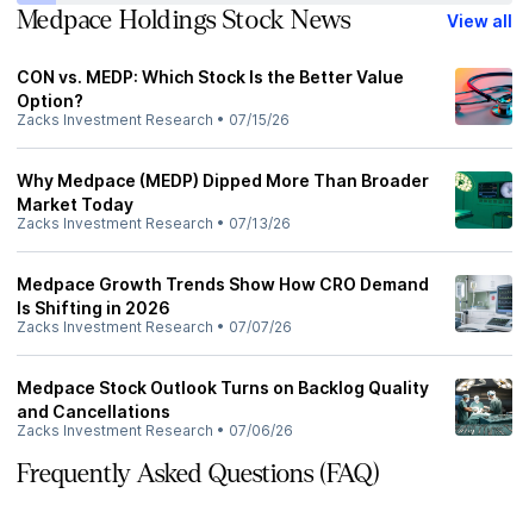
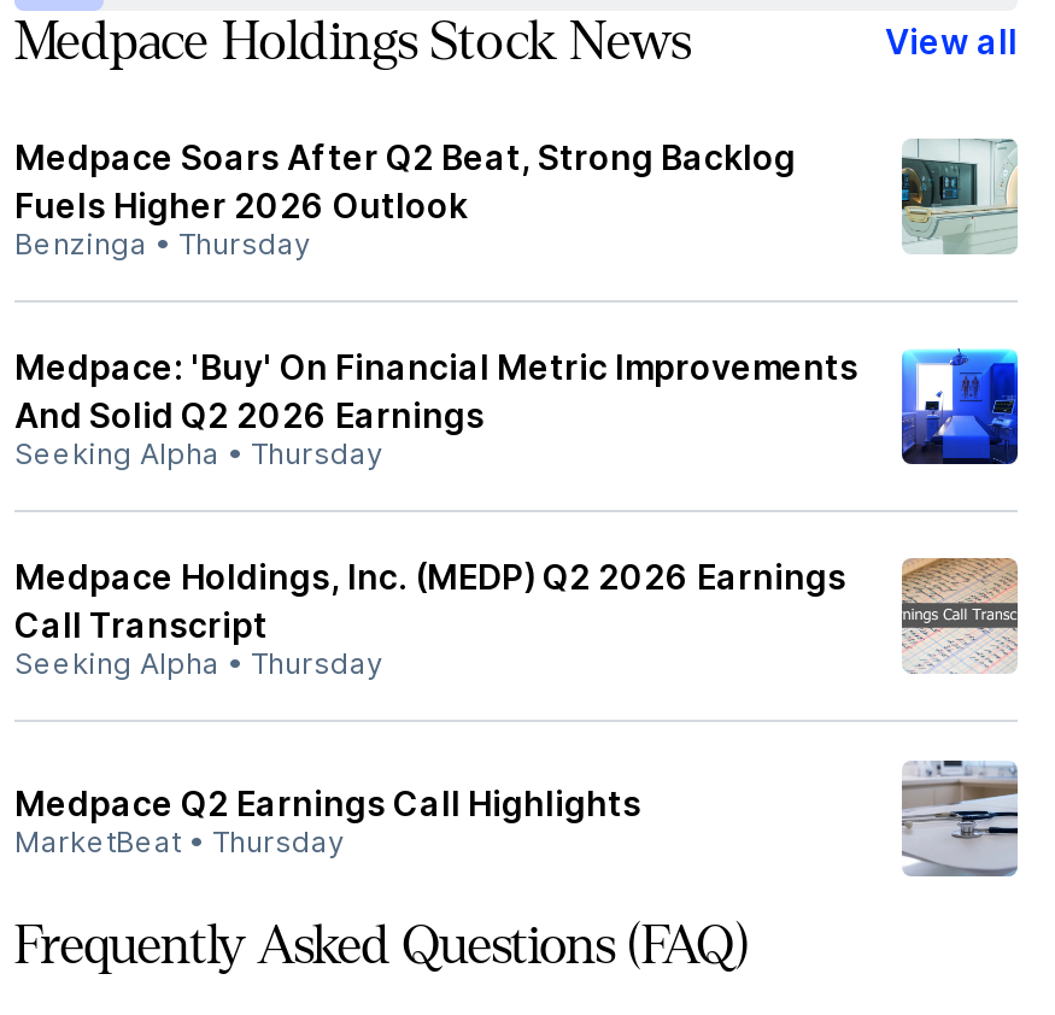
[17,67,404,129] CON vs. MEDP: Which Stock Is the Better Value | Option? | Zacks Investment Research• 07/15/26 -> [14,135,796,260] Medpace Soars After Q2 Beat, Strong Backlog | Fuels Higher 2026 Outlook | Benzinga• Thursday
[454,67,514,125] [image] -> [899,137,1018,253] [image]
[17,170,514,232] [image] | Why Medpace (MEDP) Dipped More Than Broader | Market Today | Zacks Investment Research • 07/13/26 -> [14,345,1020,470] [image] | Medpace: 'Buy' On Financial Metric Improvements | And Solid Q2 2026 Earnings | Seeking Alpha • Thursday
[17,274,512,336] [image] | Medpace Growth Trends Show How CRO Demand | Is Shifting in 2026 | Zacks Investment Research • 07/07/26 -> [14,555,1020,680] [image] | Medpace Holdings, Inc. (MEDP) Q2 2026 Earnings | Call Transcript | Seeking Alpha • Thursday
[17,377,429,439] Medpace Stock Outlook Turns on Backlog Quality | and Cancellations | Zacks Investment Research • 07/06/26 -> [14,781,641,858] Medpace Q2 Earnings Call Highlights | MarketBeat • Thursday
[454,377,514,437] [image] -> [902,757,1020,880] [image]

